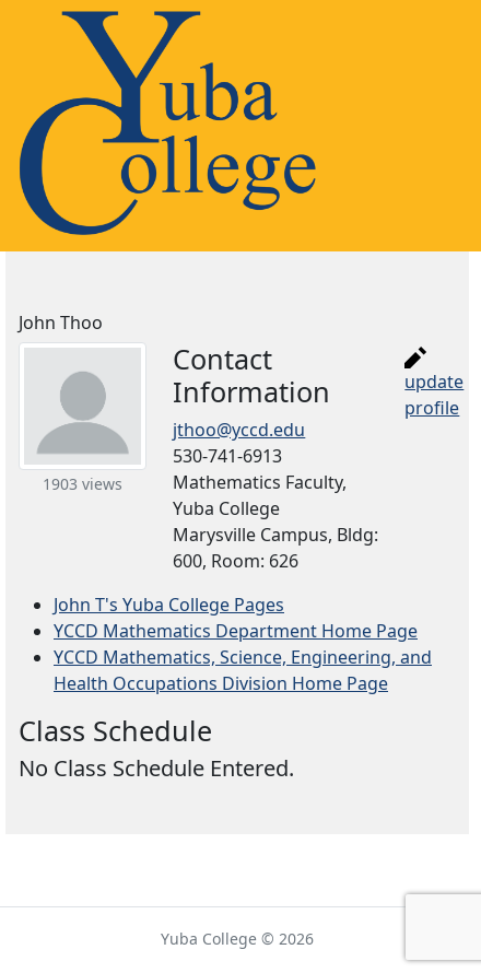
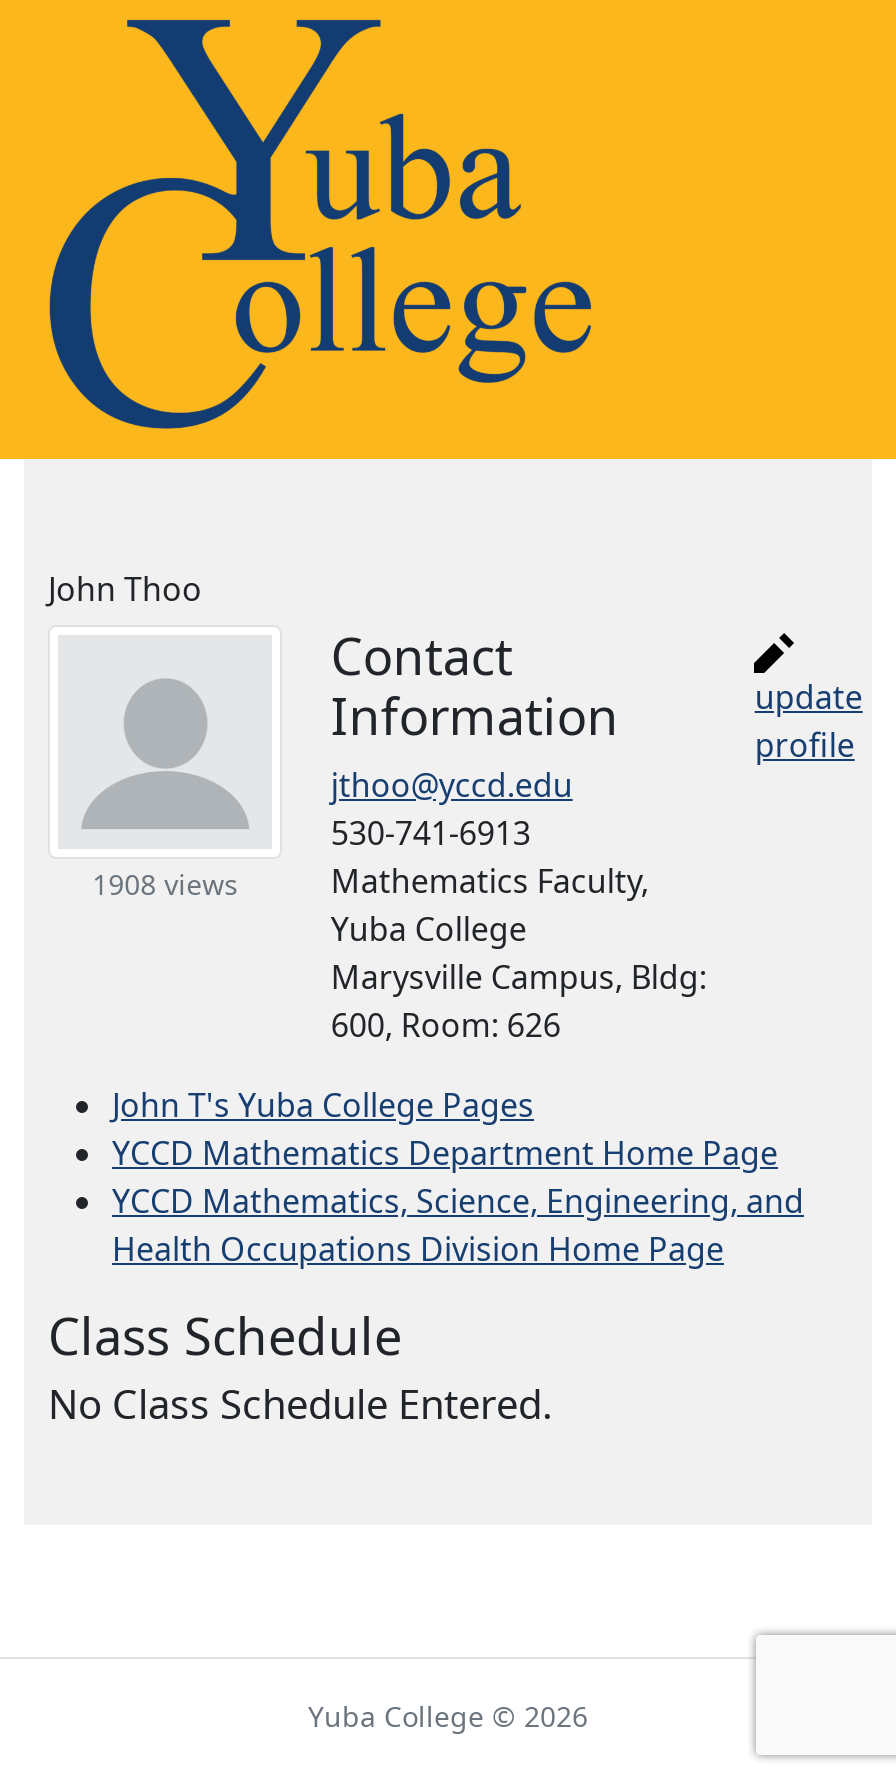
[43,474,123,494] 1903 views -> [92,865,238,903] 1908 views

